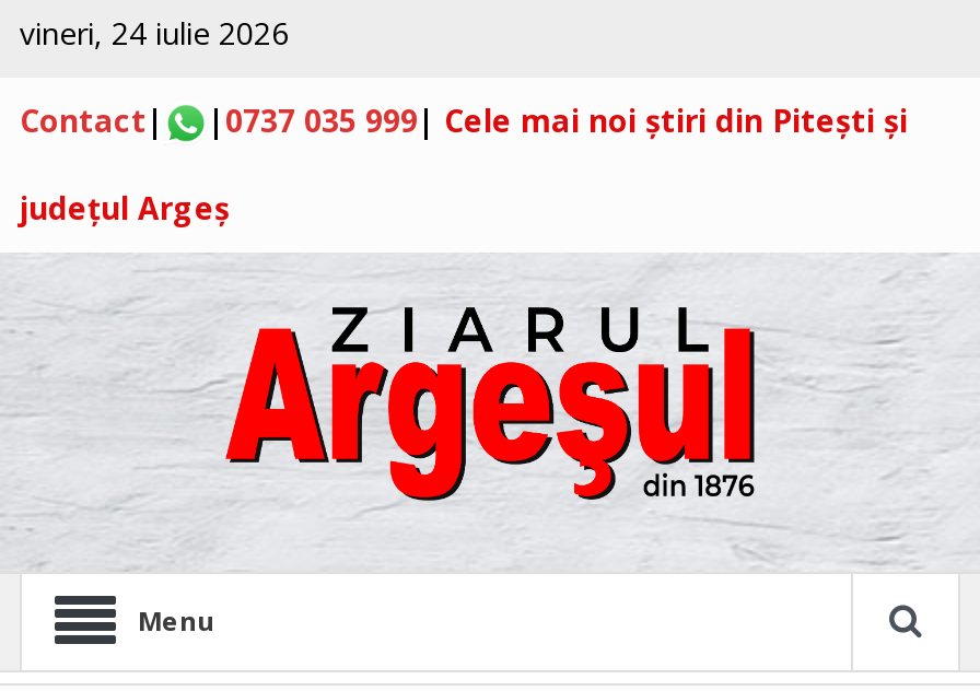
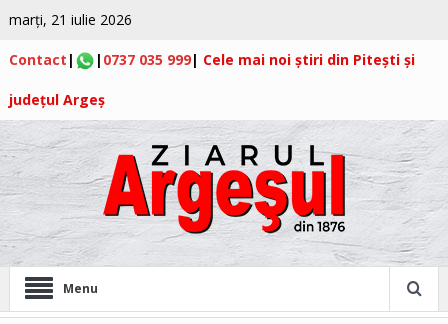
[20,12,289,54] vineri, 24 iulie 2026 -> [9,10,132,29] marți, 21 iulie 2026

